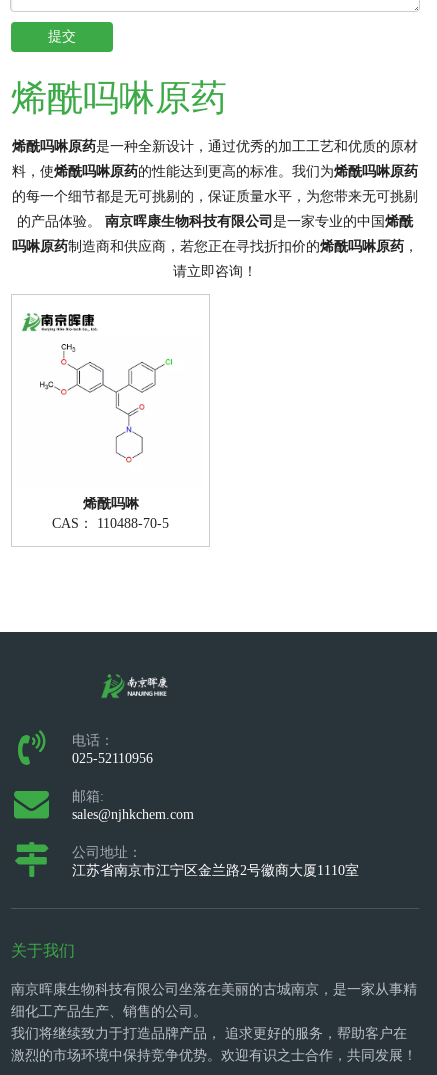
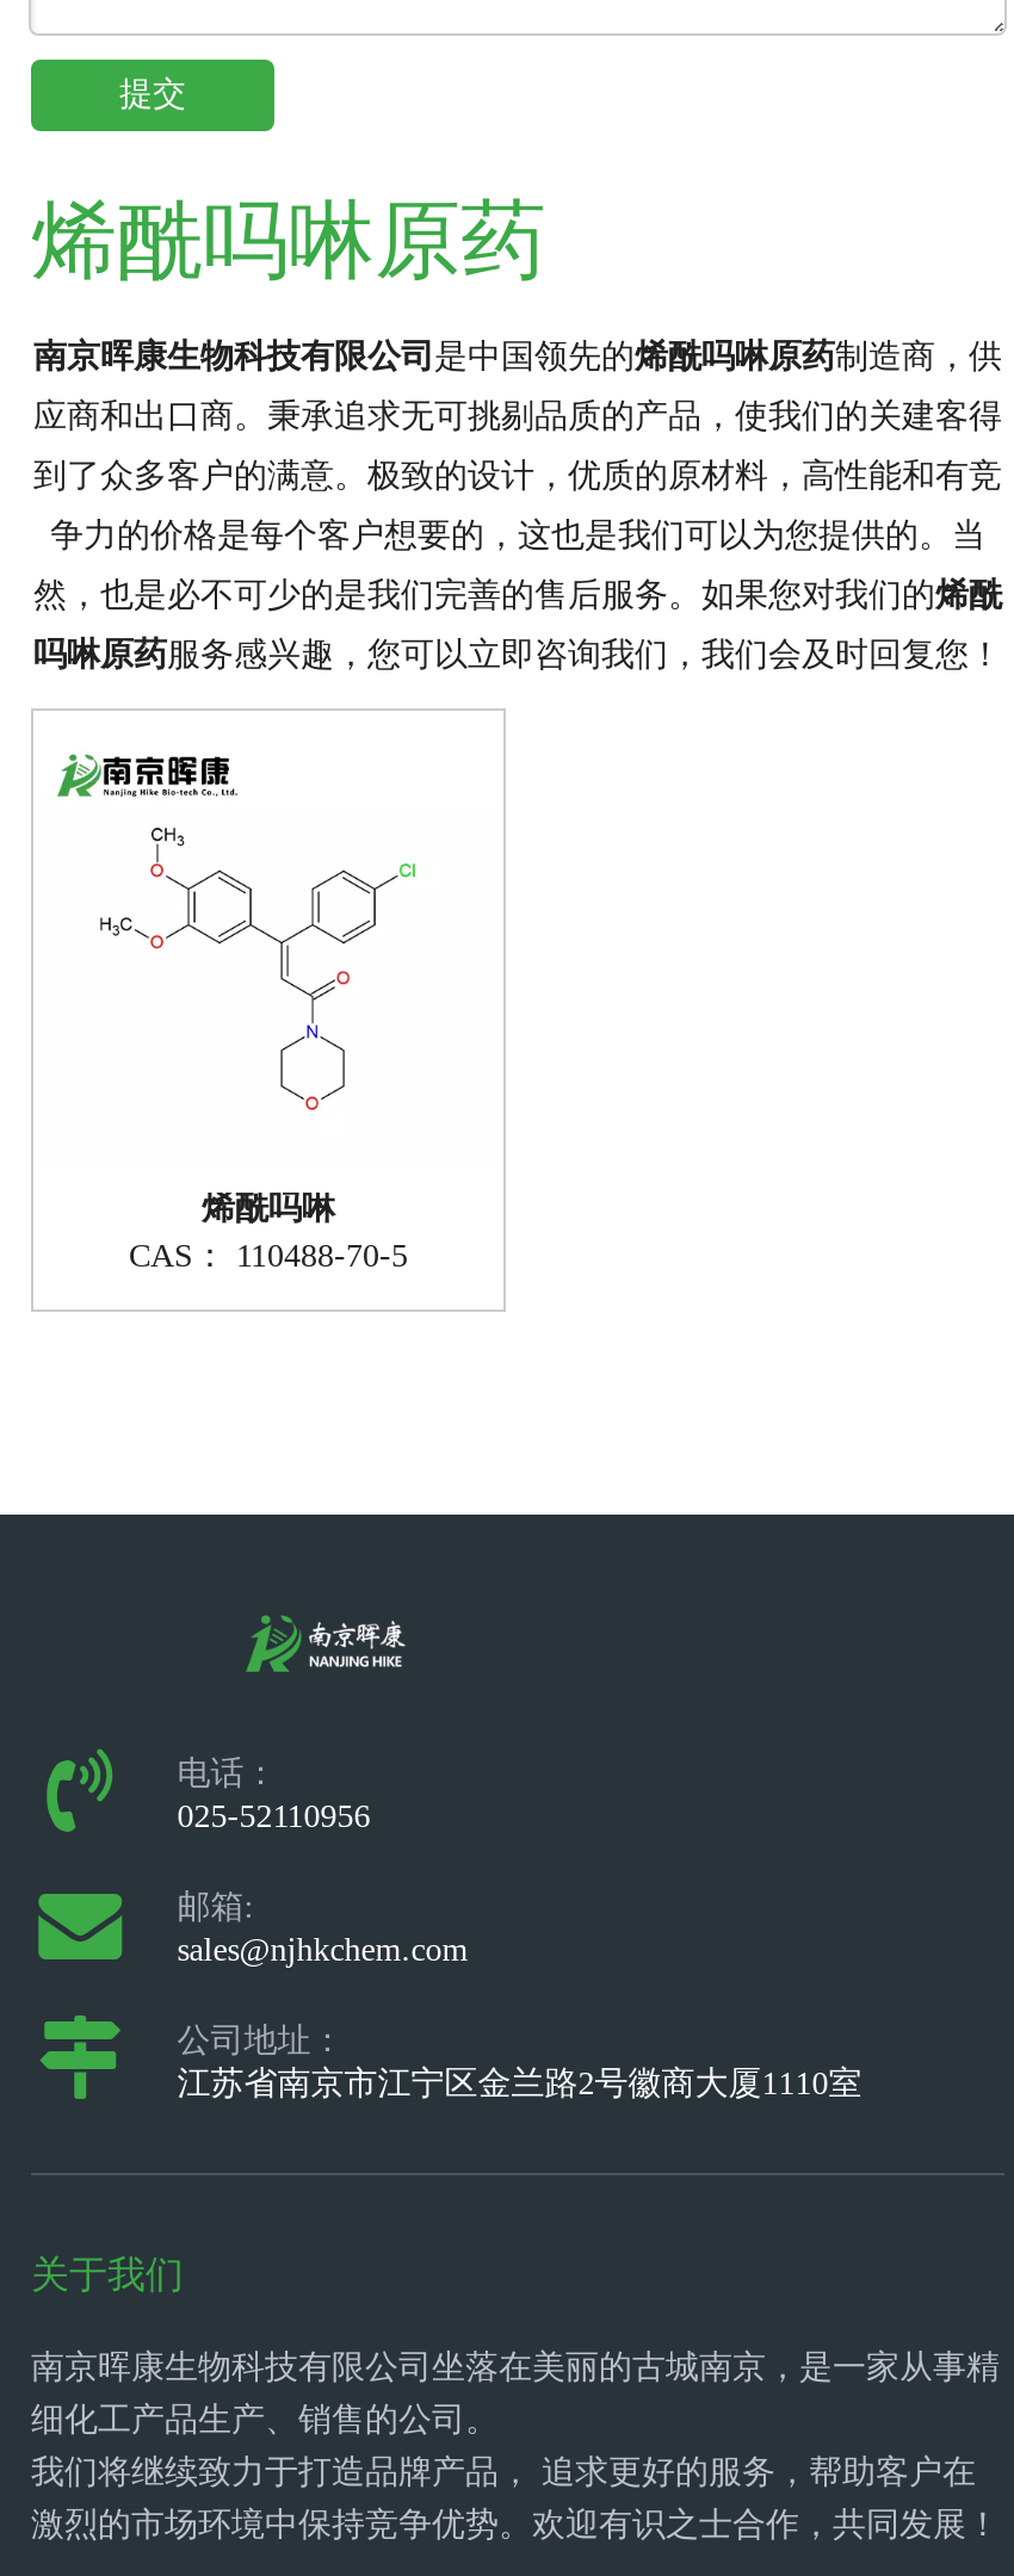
[12,139,418,154] 烯酰吗啉原药是一种全新设计，通过优秀的加工工艺和优质的原材 -> [33,339,1002,374] 南京晖康生物科技有限公司是中国领先的烯酰吗啉原药制造商，供
[12,164,418,179] 料，使烯酰吗啉原药的性能达到更高的标准。我们为烯酰吗啉原药 -> [33,398,1002,434] 应商和出口商。秉承追求无可挑剔品质的产品，使我们的关建客得
[12,189,418,204] 的每一个细节都是无可挑剔的，保证质量水平，为您带来无可挑剔 -> [33,458,1002,494] 到了众多客户的满意。极致的设计，优质的原材料，高性能和有竞
[17,214,413,229] 的产品体验。南京晖康生物科技有限公司是一家专业的中国烯酰 -> [50,518,985,553] 争力的价格是每个客户想要的，这也是我们可以为您提供的。当
[12,239,418,254] 吗啉原药制造商和供应商，若您正在寻找折扣价的烯酰吗啉原药， -> [33,577,1002,613] 然，也是必不可少的是我们完善的售后服务。如果您对我们的烯酰
[173,264,257,279] 请立即咨询！ -> [33,637,1002,673] 吗啉原药服务感兴趣，您可以立即咨询我们，我们会及时回复您！

